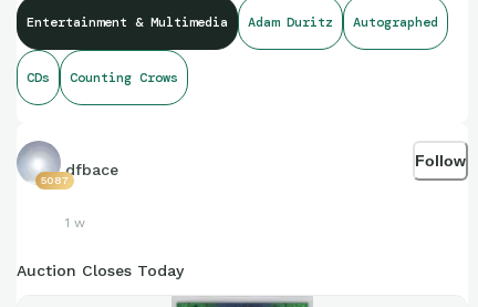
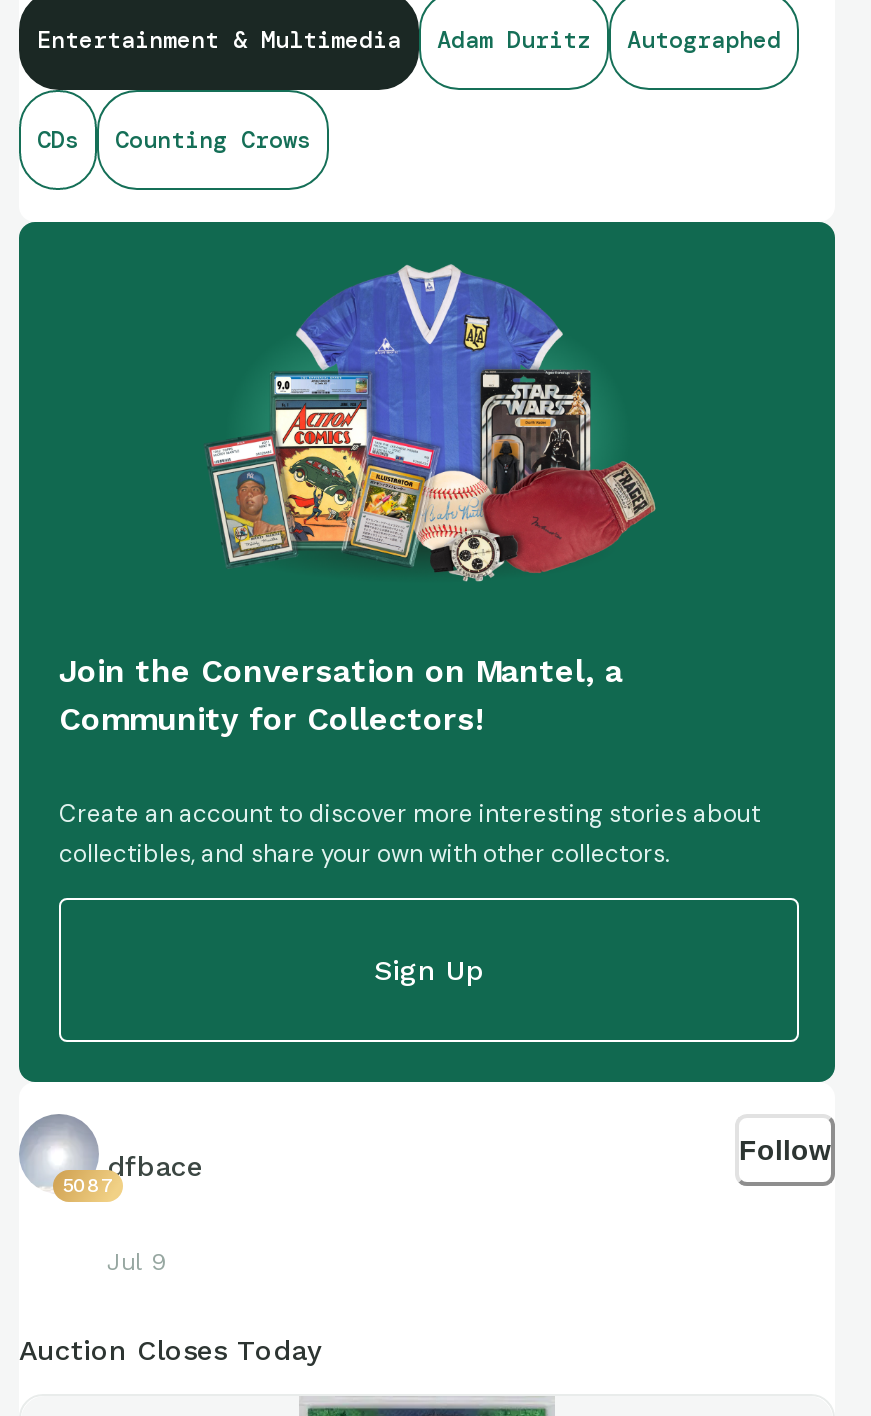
none -> [17,220,837,1084] [image] | Join the Conversation on Mantel, a | Community for Collectors! | Create an account to discover more interesting stories about | collectibles, and share your own with other collectors.
none -> [374,954,484,986] Sign Up
[65,215,85,230] 1 w -> [107,1248,167,1276] Jul 9

